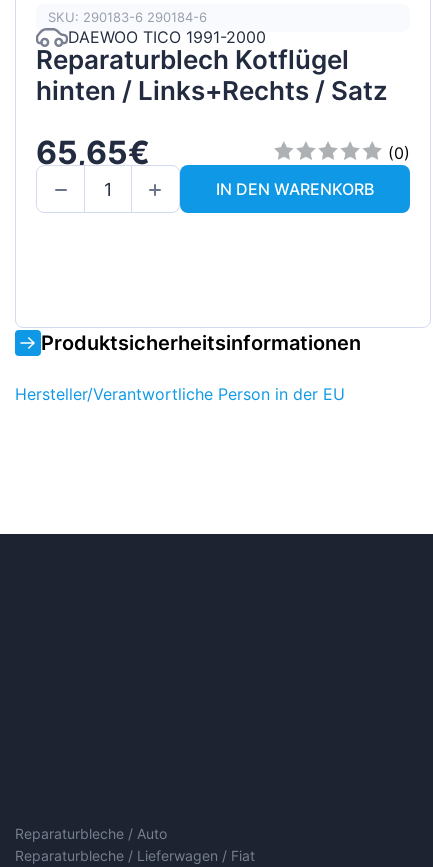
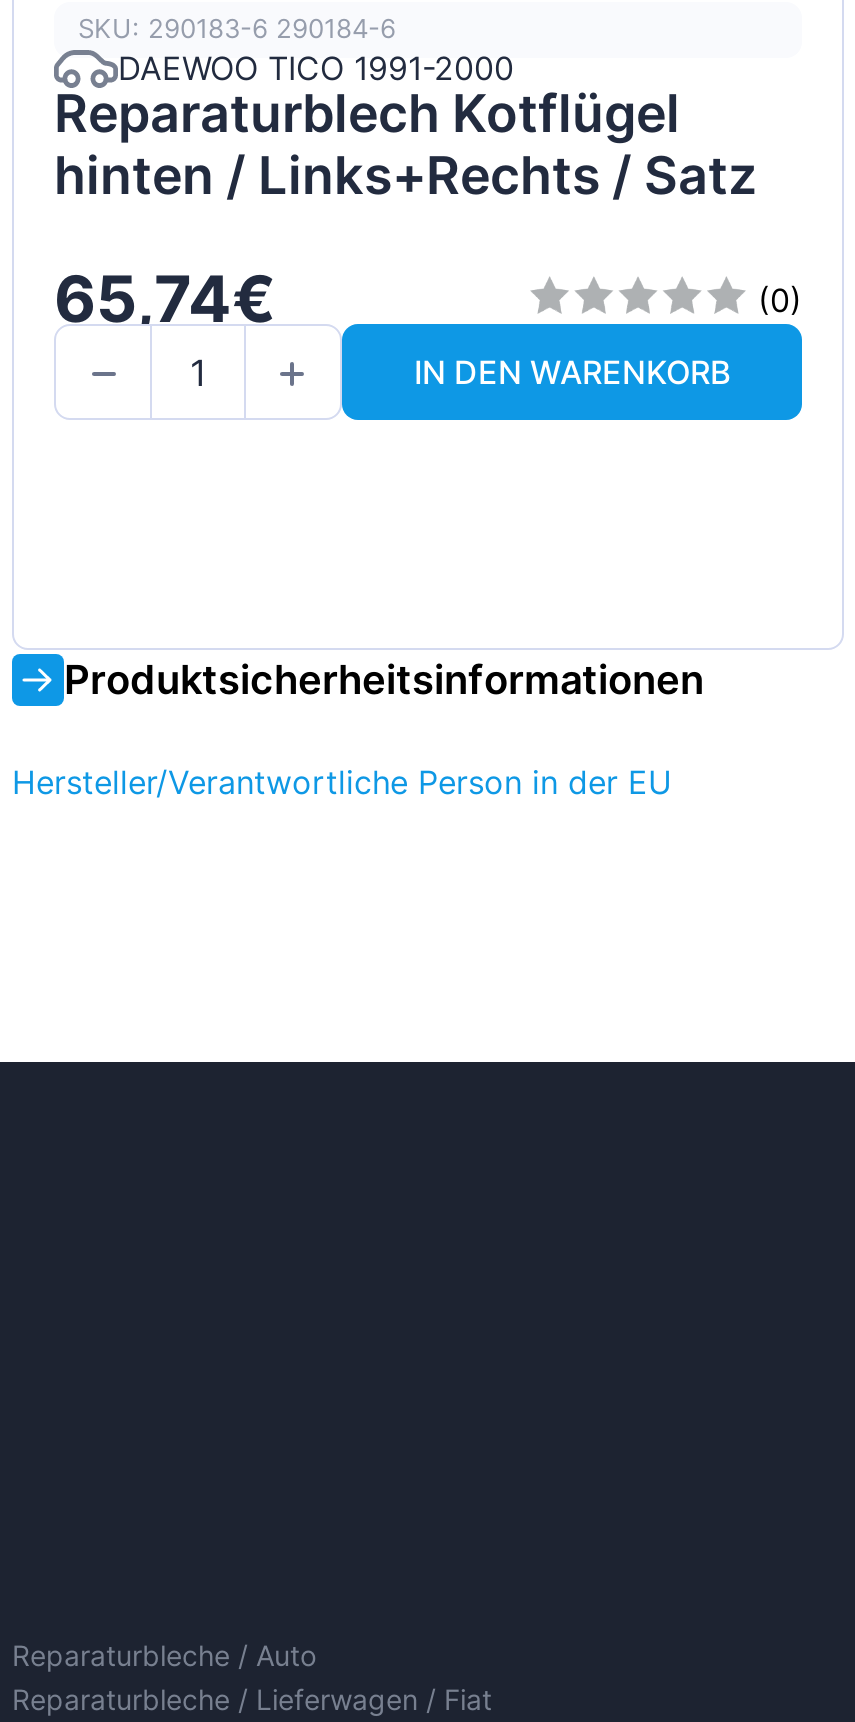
[36,133,150,172] 65,65€ -> [54,260,276,338] 65,74€

